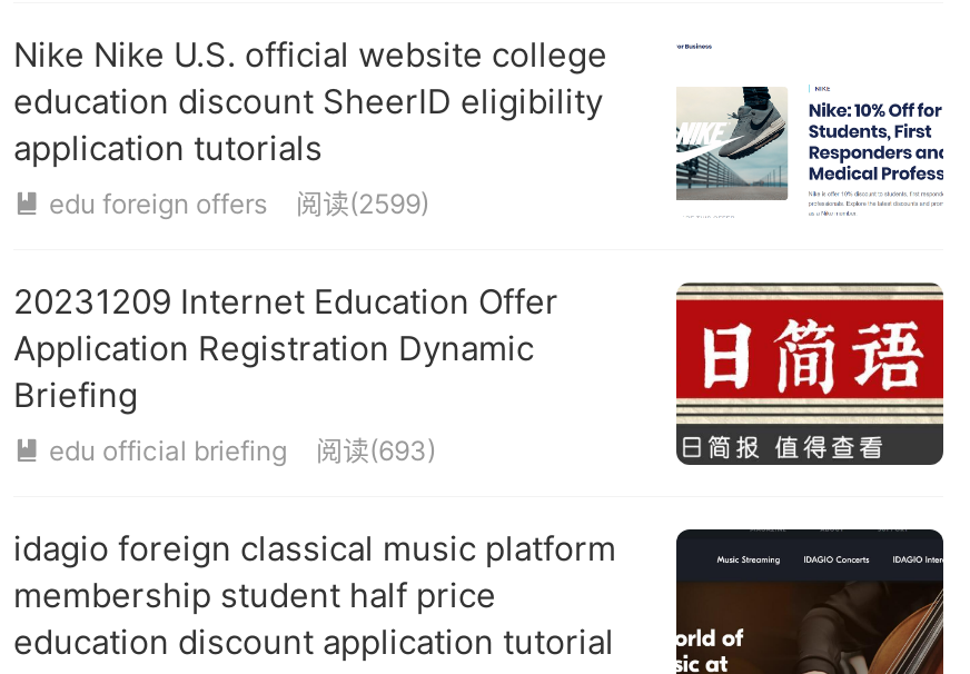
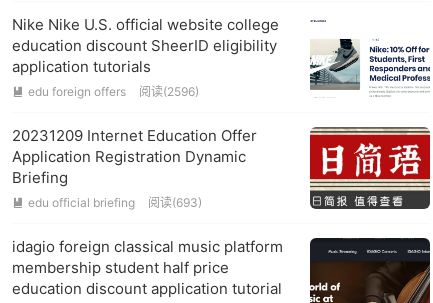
[296,187,429,220] 阅读(2599) -> [139,84,199,99] 阅读(2596)

